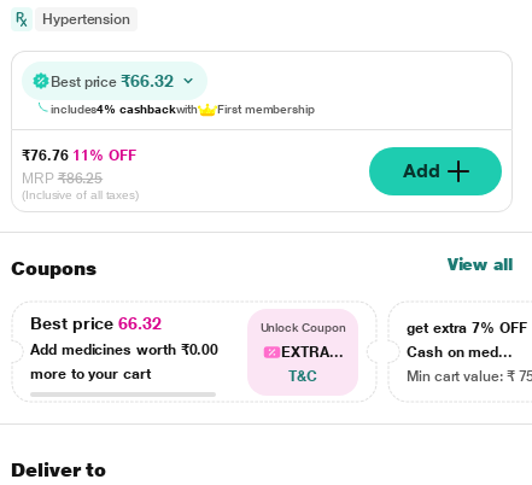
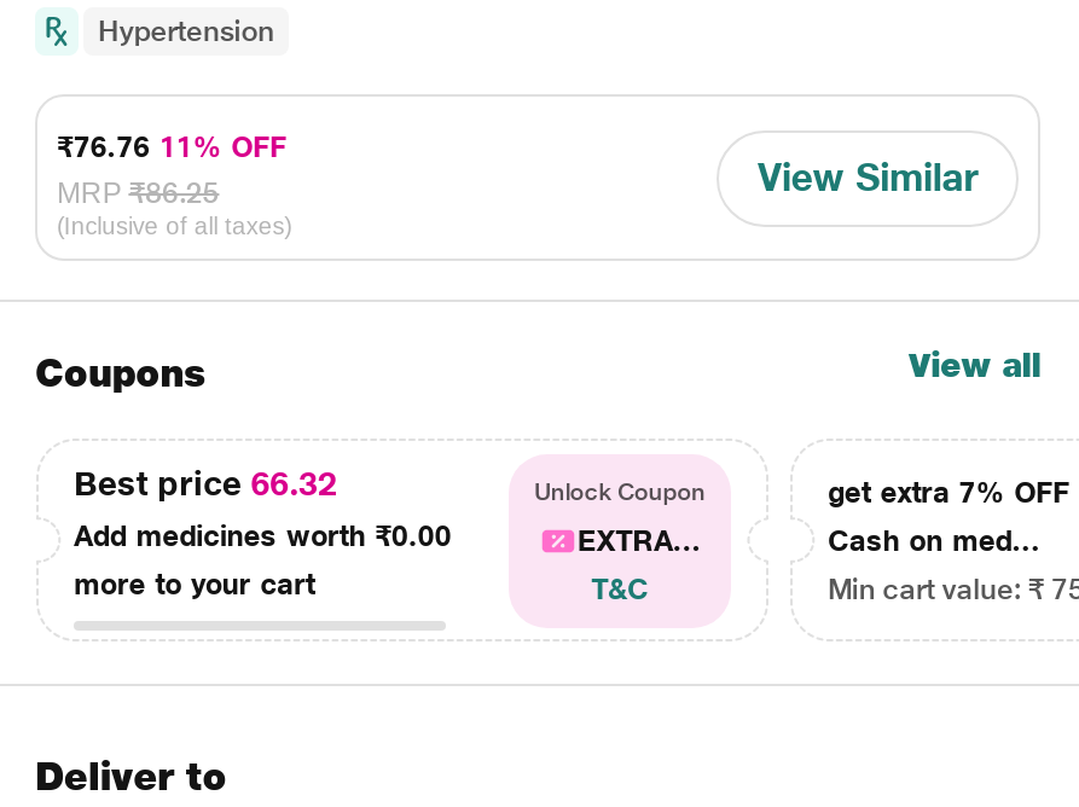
[51,71,315,116] Best price ₹66.32 | includes4% cashbackwith | First membership -> none
[402,159,440,182] Add -> [758,153,978,199] View Similar

